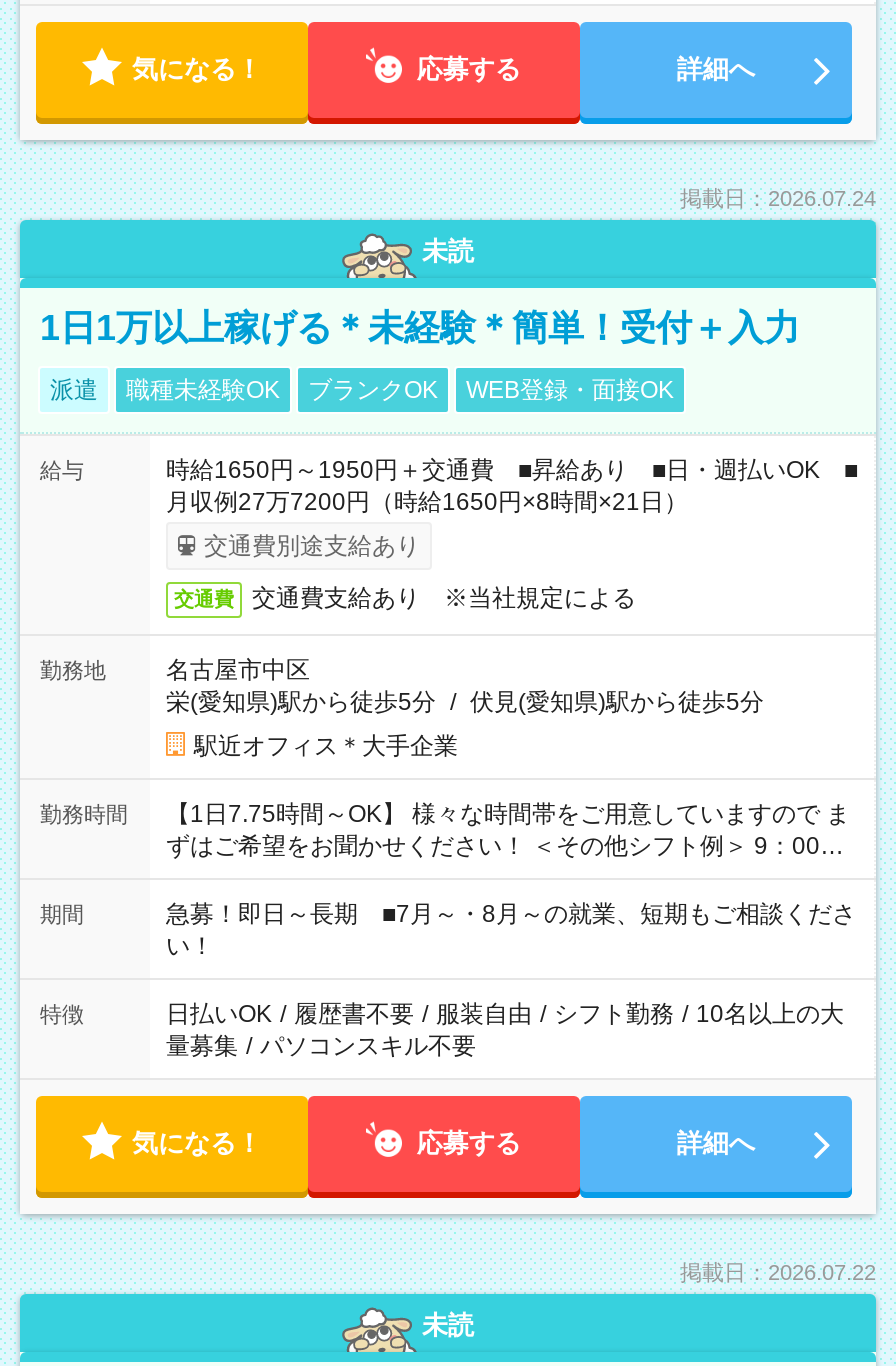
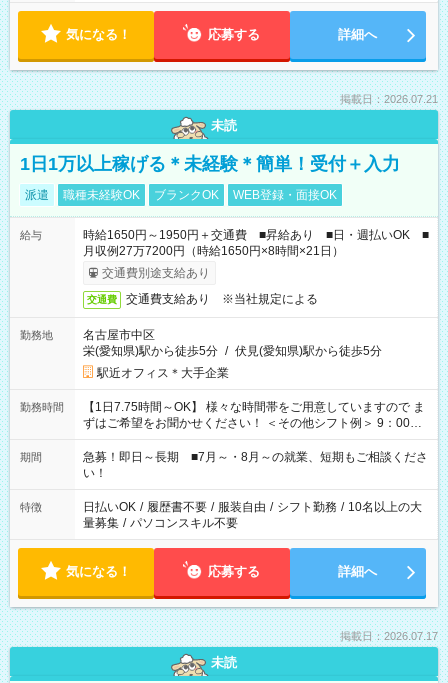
[680,186,876,210] 掲載日：2026.07.24 -> [340,93,438,105] 掲載日：2026.07.21
[680,1260,876,1284] 掲載日：2026.07.22 -> [340,630,438,642] 掲載日：2026.07.17

